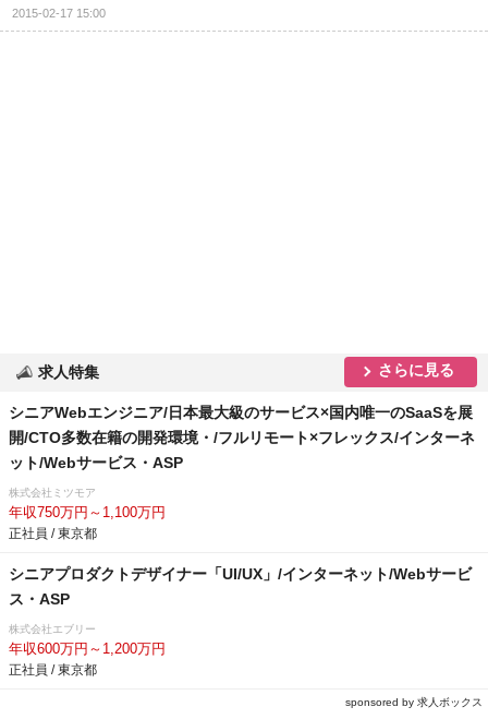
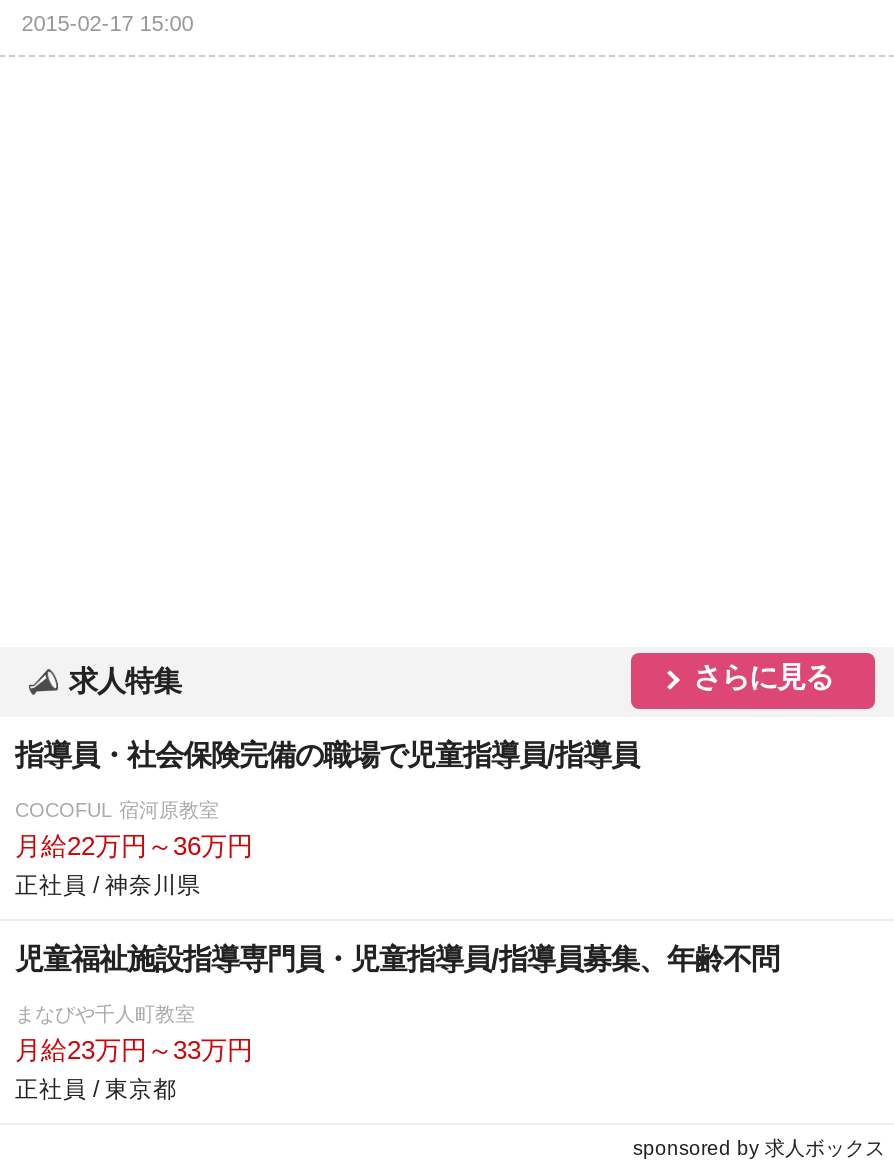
[9,404,475,471] シニアWebエンジニア/日本最大級のサービス×国内唯一のSaaSを展 | 開/CTO多数在籍の開発環境・/フルリモート×フレックス/インターネ | ット/Webサービス・ASP -> [15,739,639,771] 指導員・社会保険完備の職場で児童指導員/指導員
[9,487,166,540] 株式会社ミツモア | 年収750万円～1,100万円 | 正社員 / 東京都 -> [15,799,253,897] COCOFUL 宿河原教室 | 月給22万円～36万円 | 正社員 / 神奈川県
[9,565,472,608] シニアプロダクトデザイナー「UI/UX」/インターネット/Webサービ | ス・ASP -> [15,943,779,975] 児童福祉施設指導専門員・児童指導員/指導員募集、年齢不問
[9,623,166,657] 株式会社エブリー | 年収600万円～1,200万円 -> [15,1003,253,1065] まなびや千人町教室 | 月給23万円～33万円

